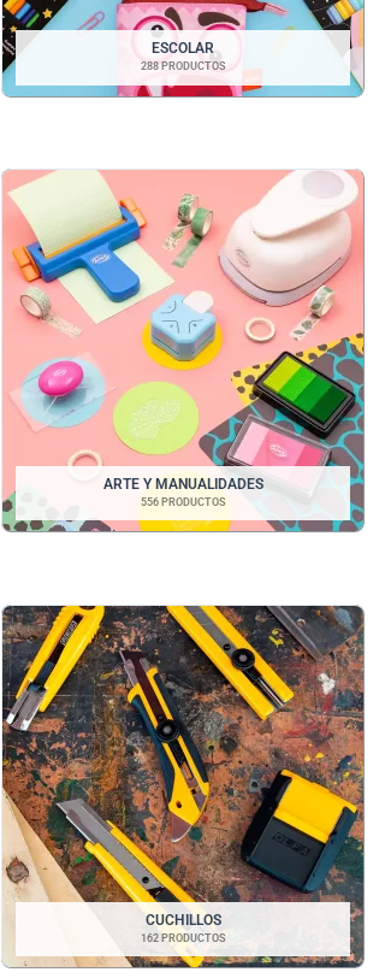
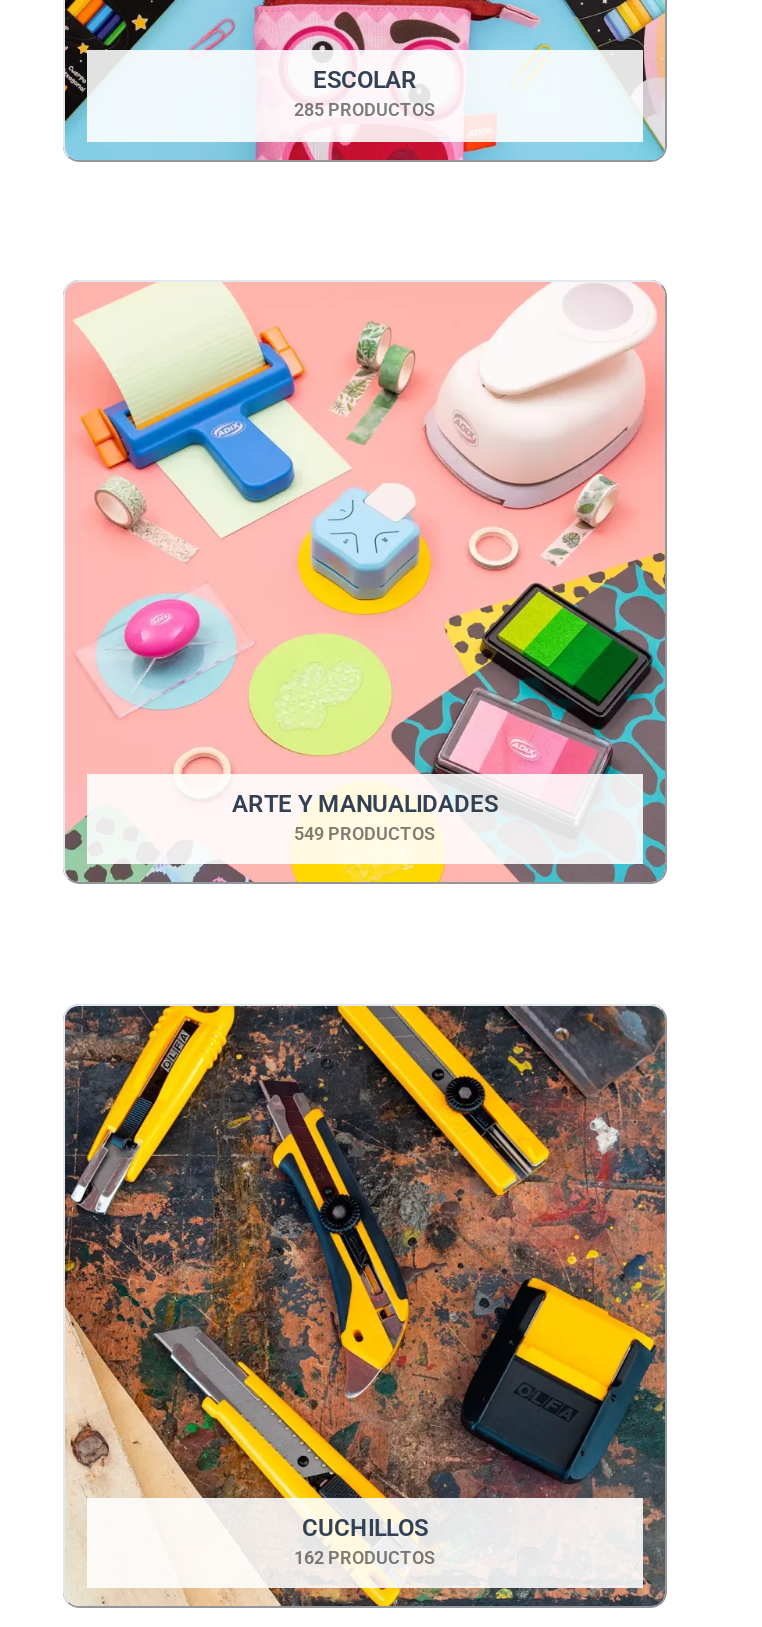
[140,61,226,73] 288 PRODUCTOS -> [294,101,436,121] 285 PRODUCTOS
[140,496,226,508] 556 PRODUCTOS -> [294,824,436,844] 549 PRODUCTOS

